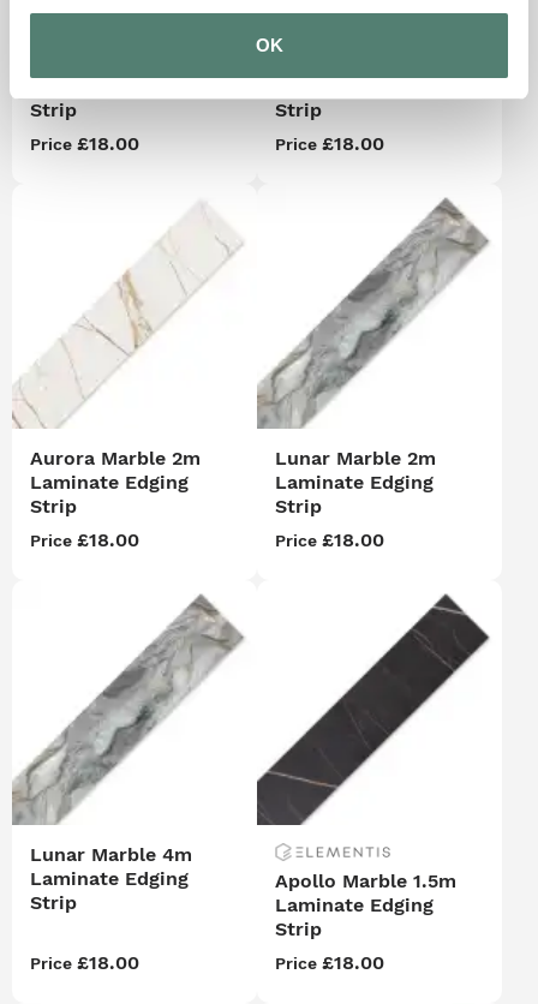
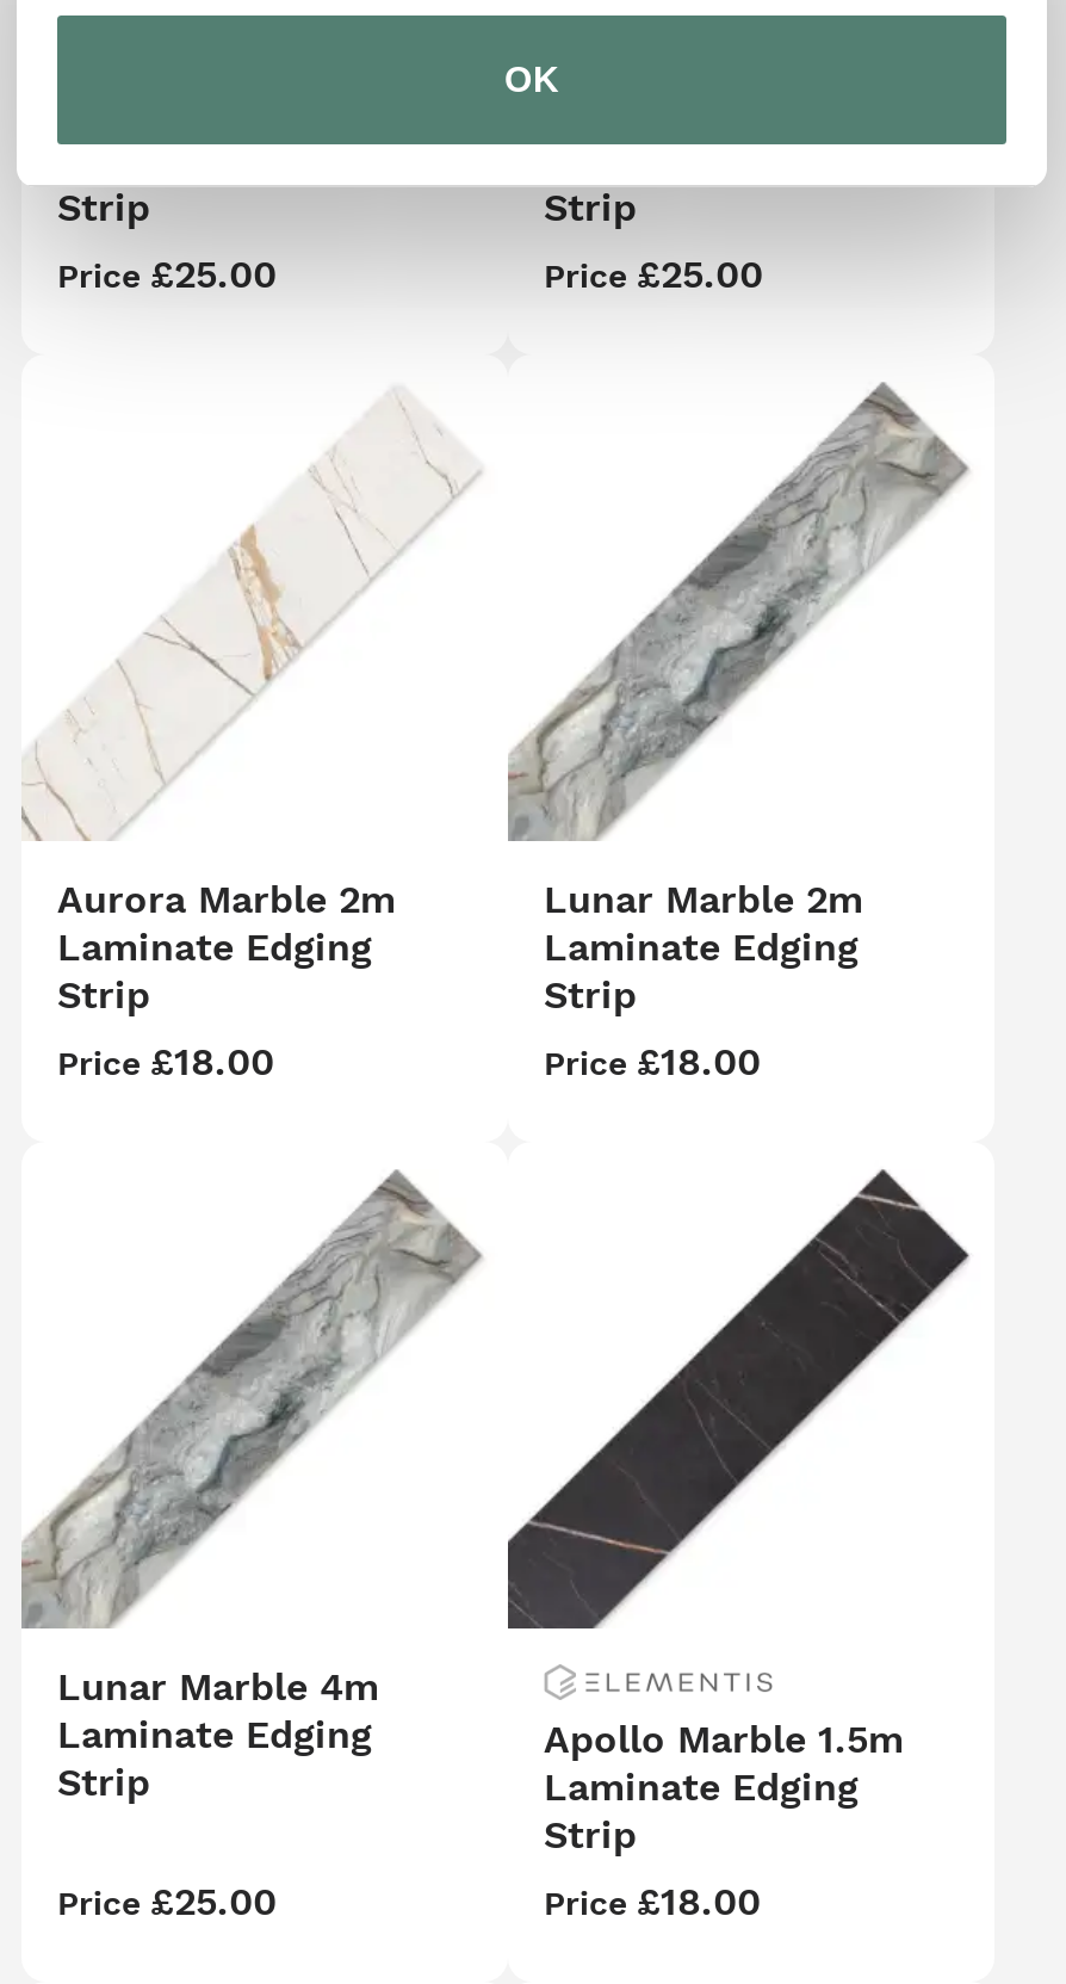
[30,132,139,155] Price £18.00 -> [57,252,277,297] Price £25.00
[275,132,384,155] Price £18.00 -> [544,252,763,297] Price £25.00
[30,951,139,974] Price £18.00 -> [57,1879,277,1924] Price £25.00

